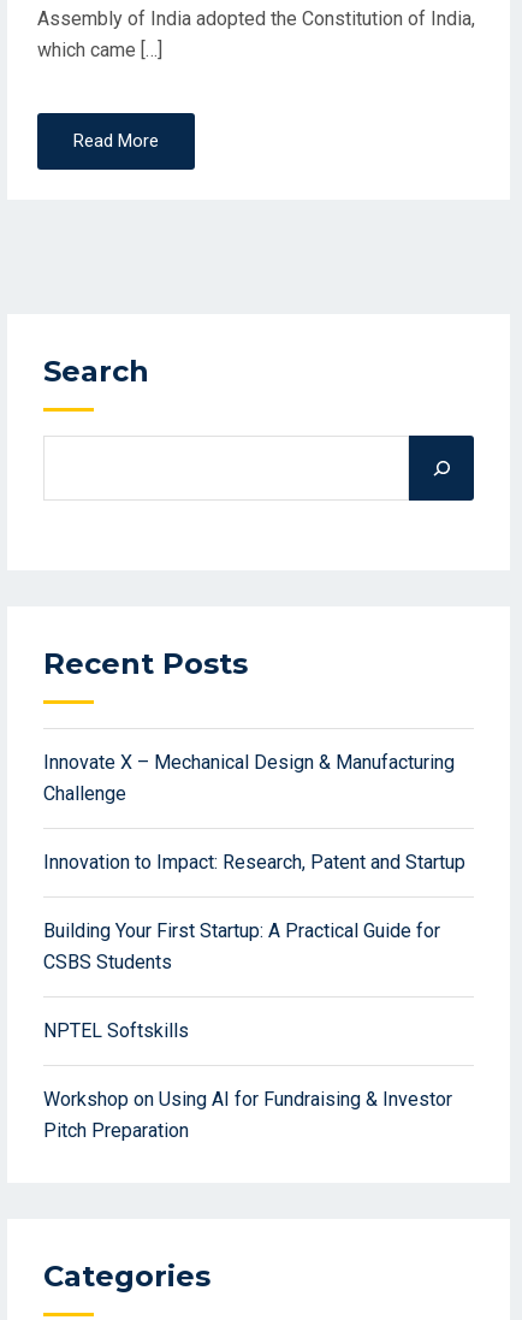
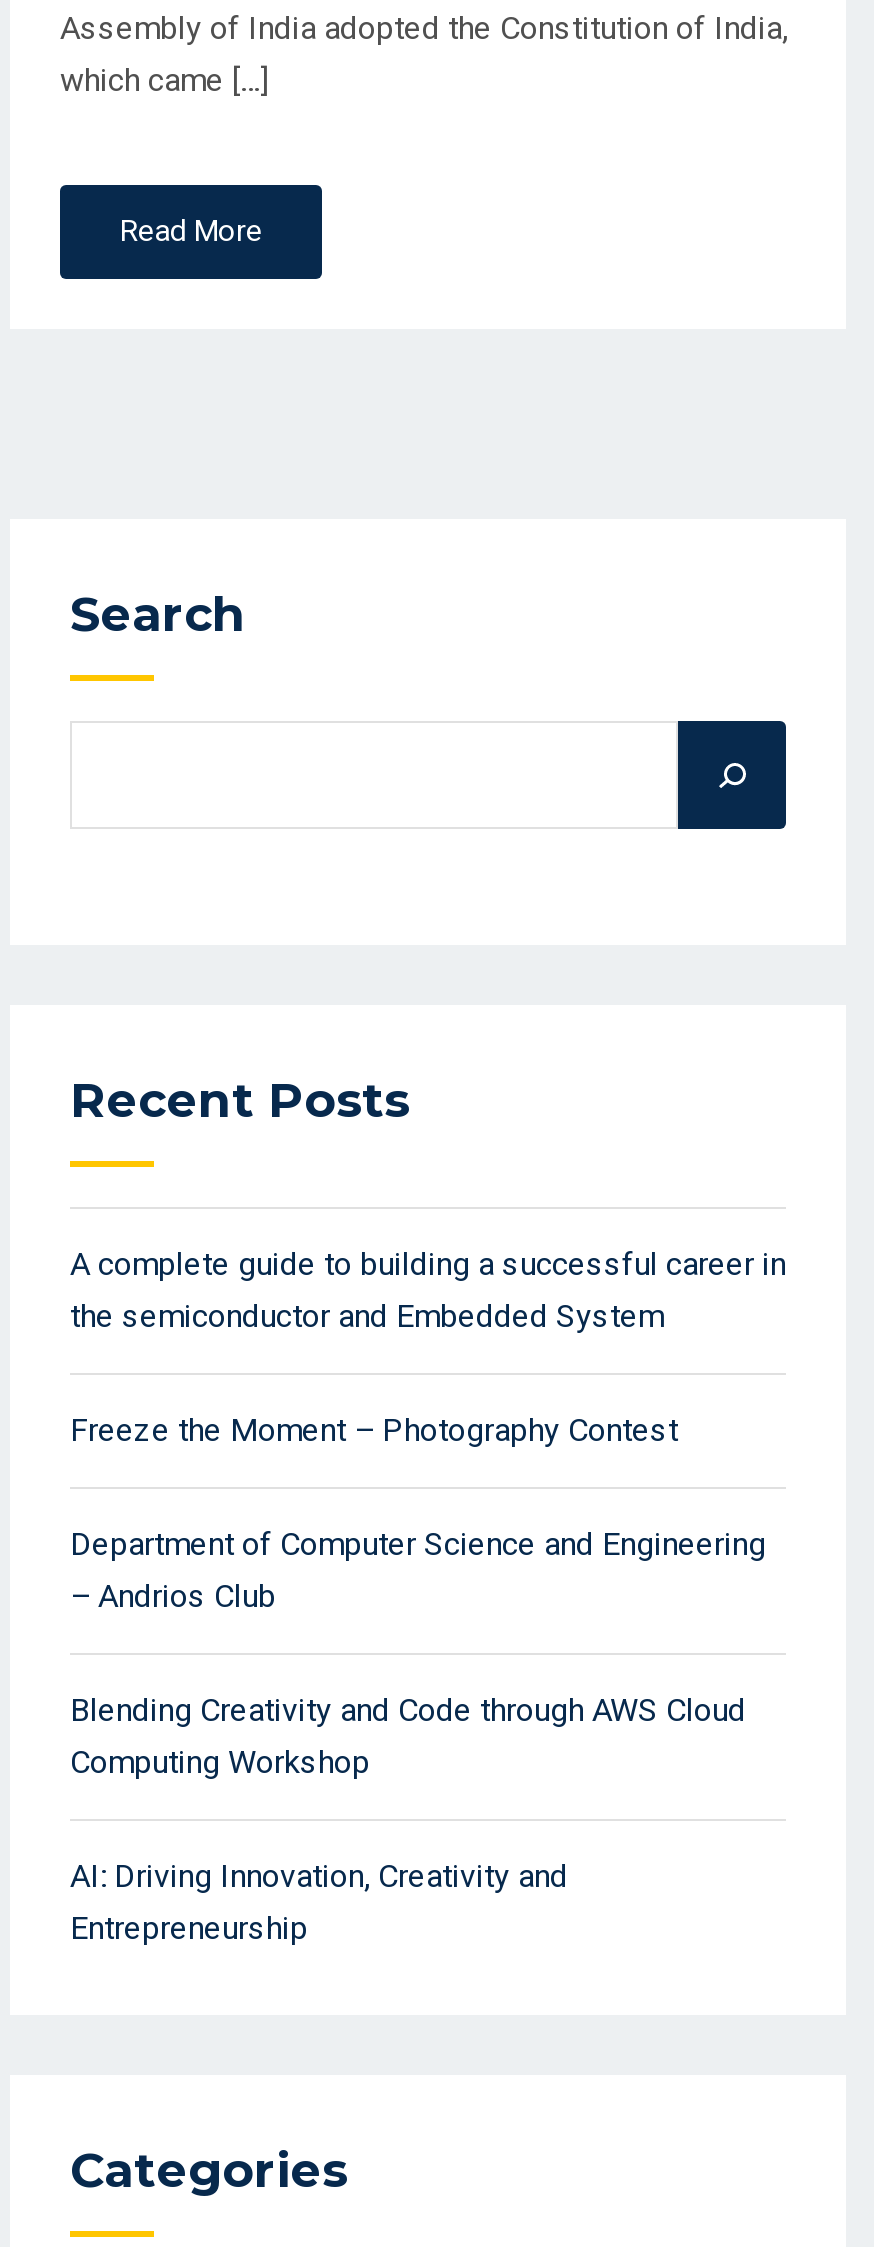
[43,751,455,805] Innovate X – Mechanical Design & Manufacturing | Challenge -> [70,1245,786,1335] A complete guide to building a successful career in | the semiconductor and Embedded System
[43,851,465,874] Innovation to Impact: Research, Patent and Startup -> [70,1411,678,1449] Freeze the Moment – Photography Contest
[43,919,440,973] Building Your First Startup: A Practical Guide for | CSBS Students -> [70,1525,766,1615] Department of Computer Science and Engineering | – Andrios Club
[43,1019,189,1042] NPTEL Softskills -> [70,1691,746,1781] Blending Creativity and Code through AWS Cloud | Computing Workshop
[43,1088,452,1142] Workshop on Using AI for Fundraising & Investor | Pitch Preparation -> [70,1857,568,1947] AI: Driving Innovation, Creativity and | Entrepreneurship

